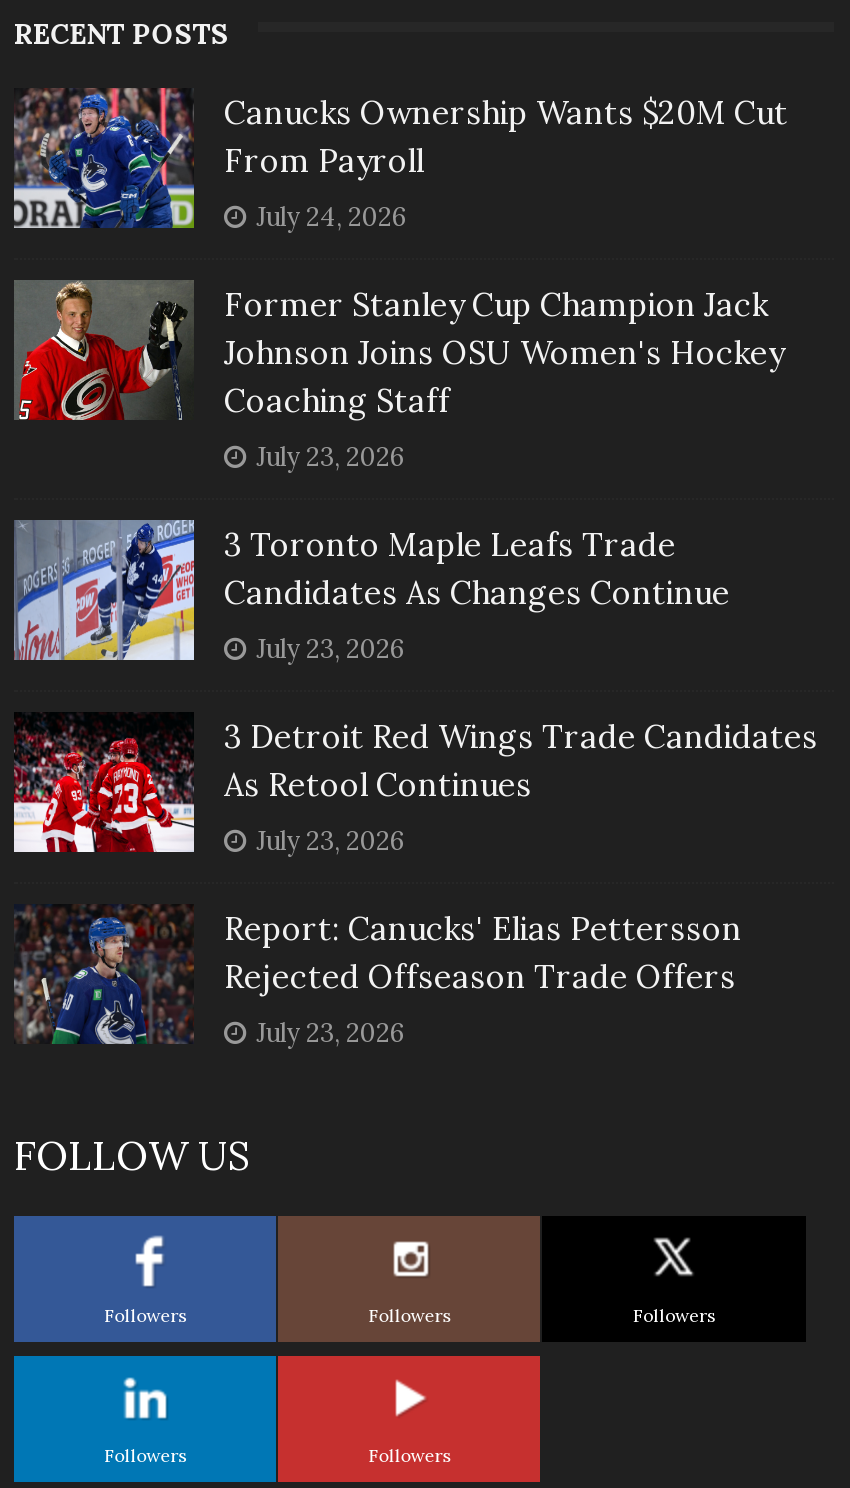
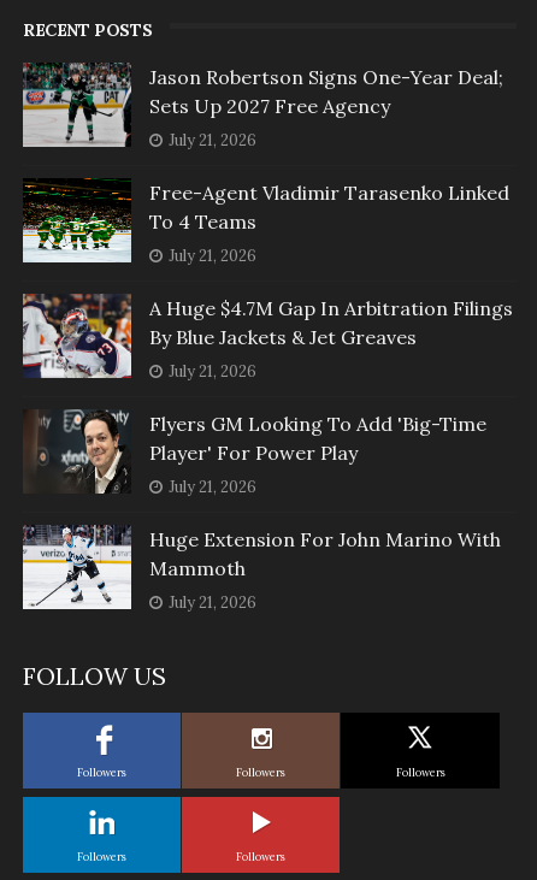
[14,86,788,230] [image] | Canucks Ownership Wants $20M Cut | From Payroll -> [23,63,503,148] [image] | Jason Robertson Signs One-Year Deal; | Sets Up 2027 Free Agency
[256,201,408,235] July 24, 2026 -> [169,131,256,151] July 21, 2026
[14,280,784,422] [image] | Former Stanley Cup Champion Jack | Johnson Joins OSU Women's Hockey | Coaching Staff -> [23,177,509,264] [image] | Free-Agent Vladimir Tarasenko Linked | To 4 Teams
[256,441,406,475] July 23, 2026 -> [169,246,256,267] July 21, 2026
[12,518,730,662] [image] | 3 Toronto Maple Leafs Trade | Candidates As Changes Continue -> [23,293,513,379] [image] | A Huge $4.7M Gap In Arbitration Filings | By Blue Jackets & Jet Greaves
[256,633,406,667] July 23, 2026 -> [169,362,256,382] July 21, 2026
[12,712,818,854] [image] | 3 Detroit Red Wings Trade Candidates | As Retool Continues -> [24,409,486,495] [image] | Flyers GM Looking To Add 'Big-Time | Player' For Power Play
[256,825,406,859] July 23, 2026 -> [169,477,256,498] July 21, 2026
[14,904,742,1046] [image] | Report: Canucks' Elias Pettersson | Rejected Offseason Trade Offers -> [22,525,501,610] [image] | Huge Extension For John Marino With | Mammoth
[256,1017,406,1051] July 23, 2026 -> [169,593,256,613] July 21, 2026

